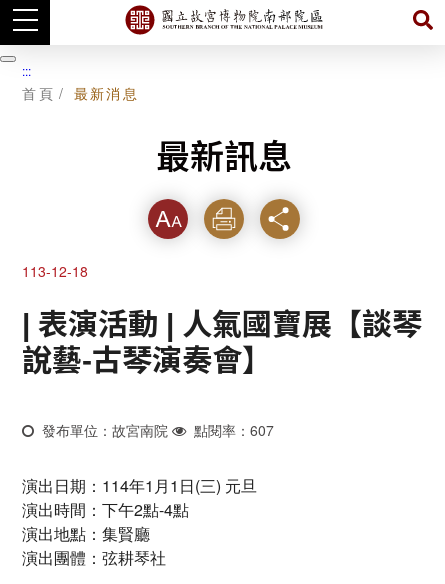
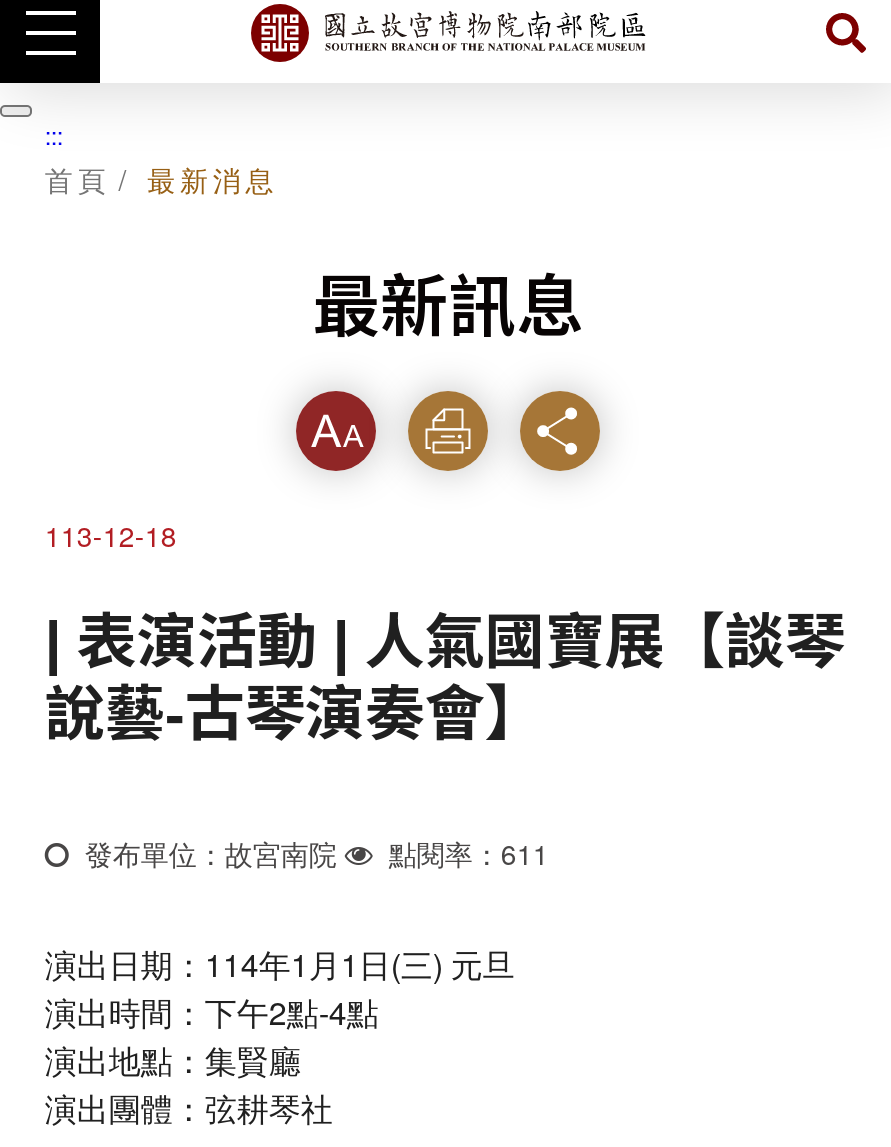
[38,420,274,440] 發布單位：故宮南院 點閱率：607 -> [77,833,549,873] 發布單位：故宮南院 點閱率：611

